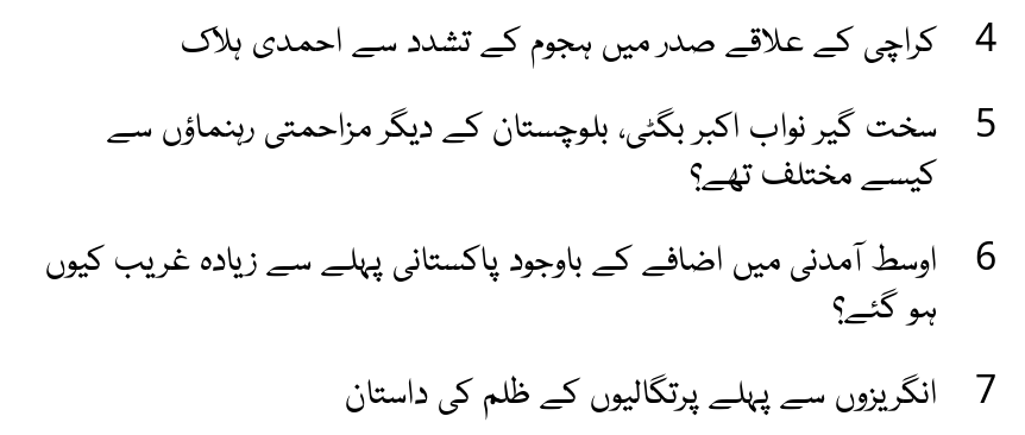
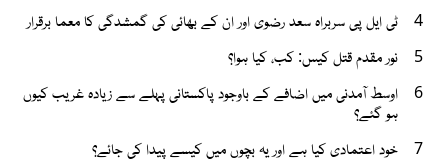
[181,12,937,64] کراچی کے علاقے صدر میں ہجوم کے تشدد سے احمدی ہلاک -> [27,9,398,31] ٹی ایل پی سربراہ سعد رضوی اور ان کے بھائی کی گمشدگی کا معما برقرار
[107,97,937,197] سخت گیر نواب اکبر بگٹی، بلوچستان کے دیگر مزاحمتی رہنماؤں سے | کیسے مختلف تھے؟ -> [228,45,398,67] نور مقدم قتل کیس: کب، کیا ہوا؟
[345,363,937,416] انگریزوں سے پہلے پرتگالیوں کے ظلم کی داستان -> [92,137,398,159] خود اعتمادی کیا ہے اور یہ بچوں میں کیسے پیدا کی جائے؟

